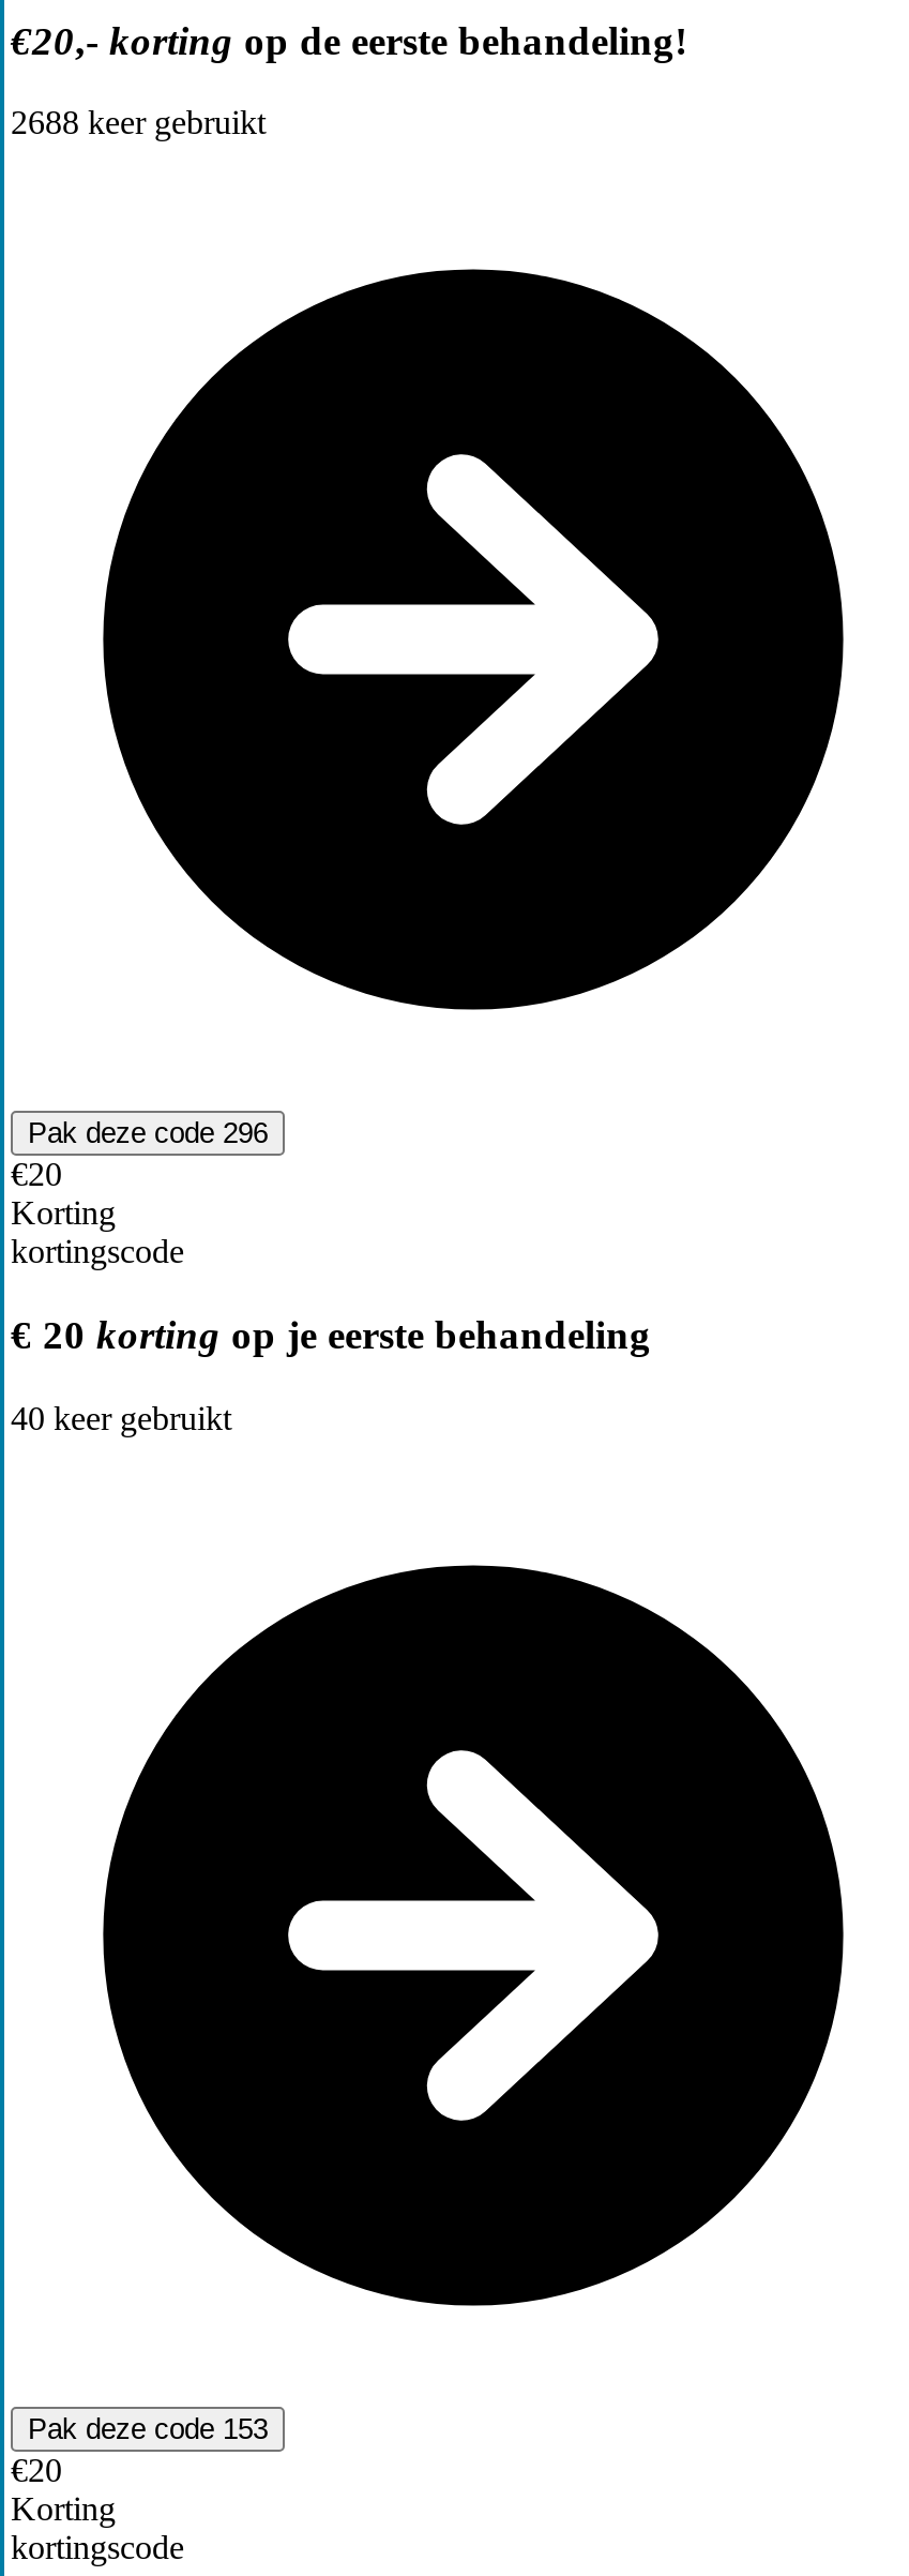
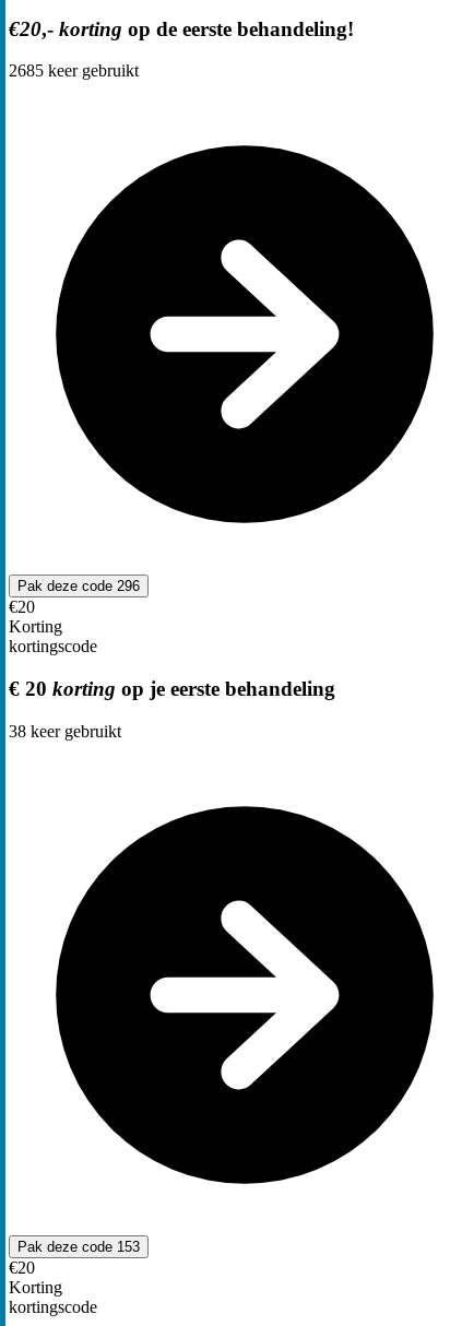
[11,104,266,141] 2688 keer gebruikt -> [9,61,139,80] 2685 keer gebruikt
[11,1399,231,1436] 40 keer gebruikt -> [9,722,121,740] 38 keer gebruikt

